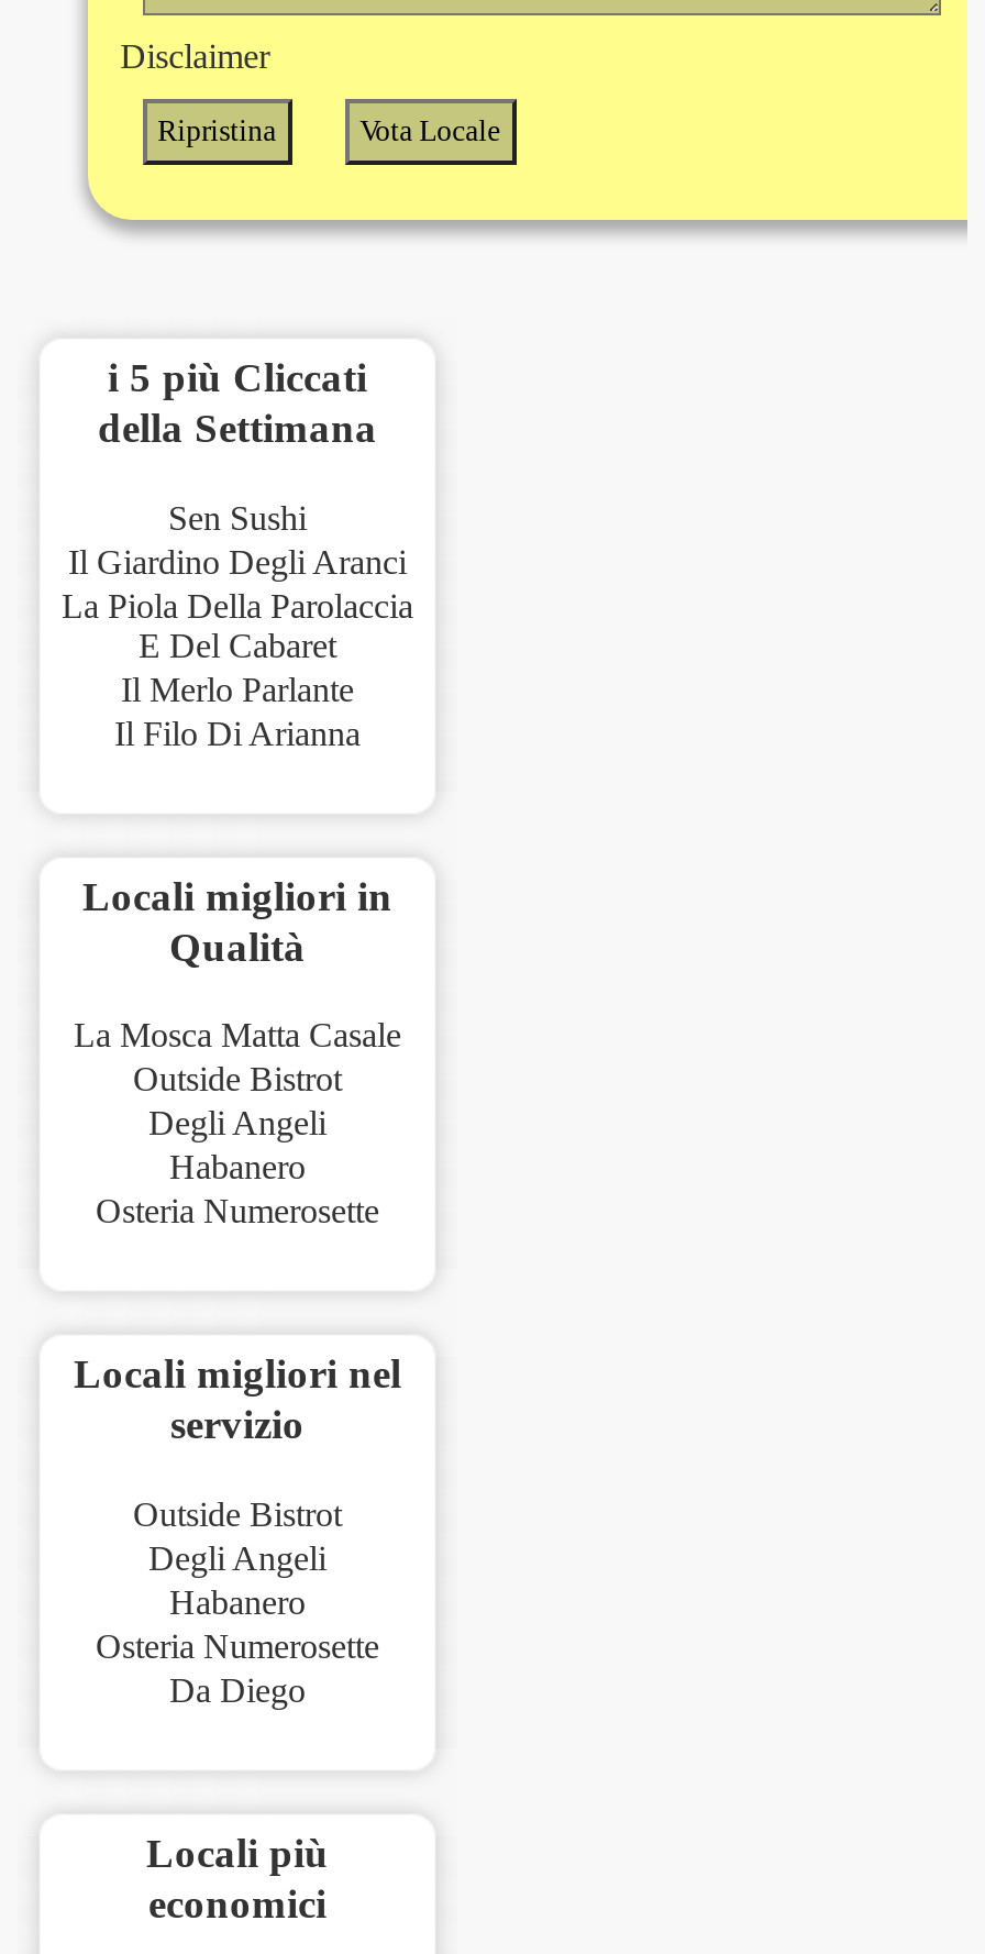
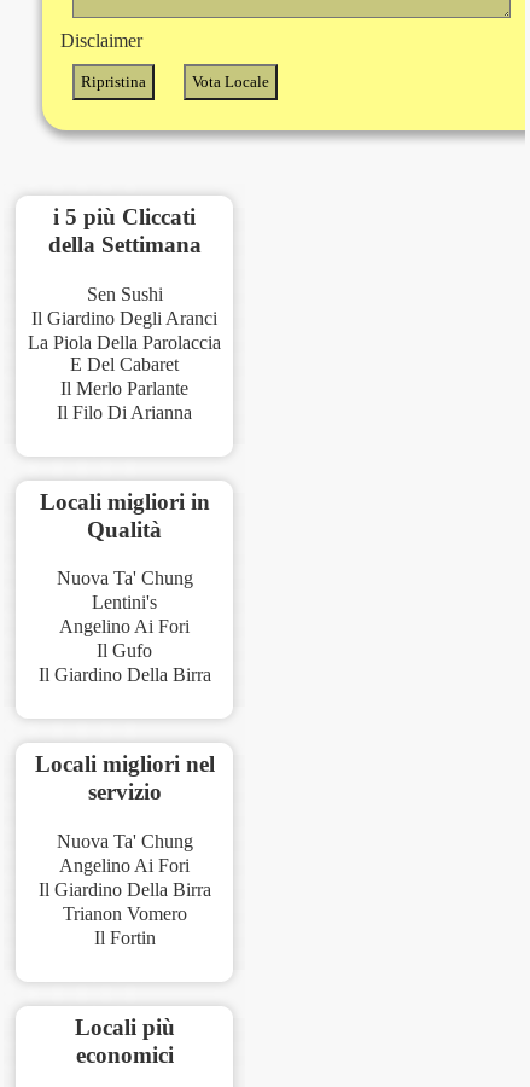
[74,1017,401,1230] La Mosca Matta Casale | Outside Bistrot | Degli Angeli | Habanero | Osteria Numerosette -> [38,568,211,685] Nuova Ta' Chung | Lentini's | Angelino Ai Fori | Il Gufo | Il Giardino Della Birra
[96,1496,379,1709] Outside Bistrot | Degli Angeli | Habanero | Osteria Numerosette | Da Diego -> [38,831,211,948] Nuova Ta' Chung | Angelino Ai Fori | Il Giardino Della Birra | Trianon Vomero | Il Fortin

